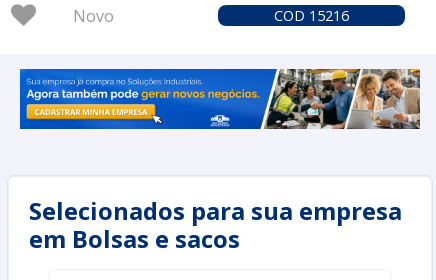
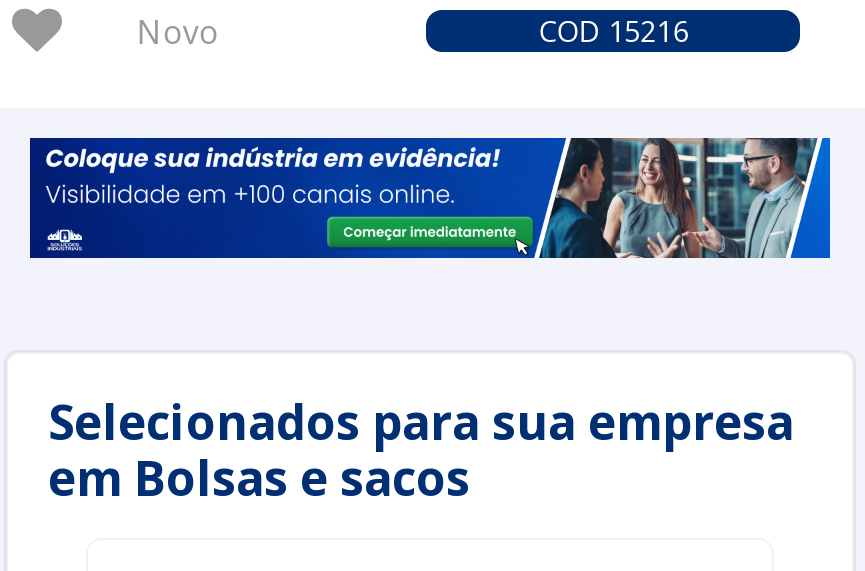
[19,68,421,130] [image] -> [28,136,832,260] [image]

